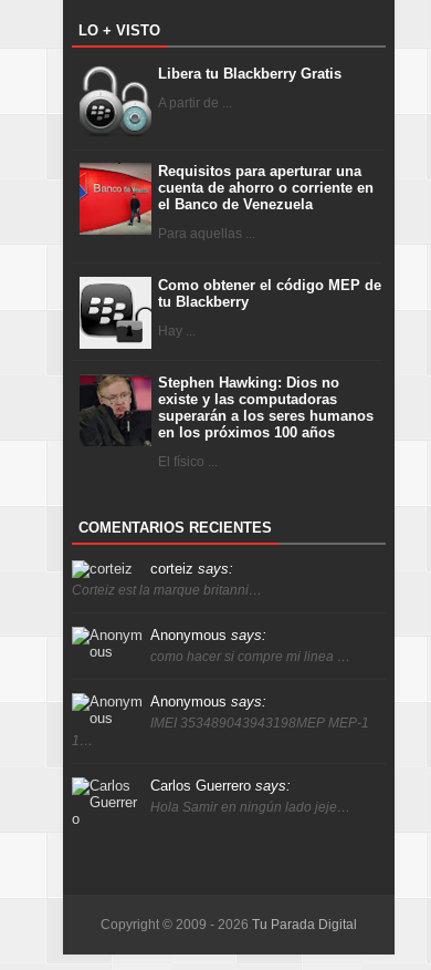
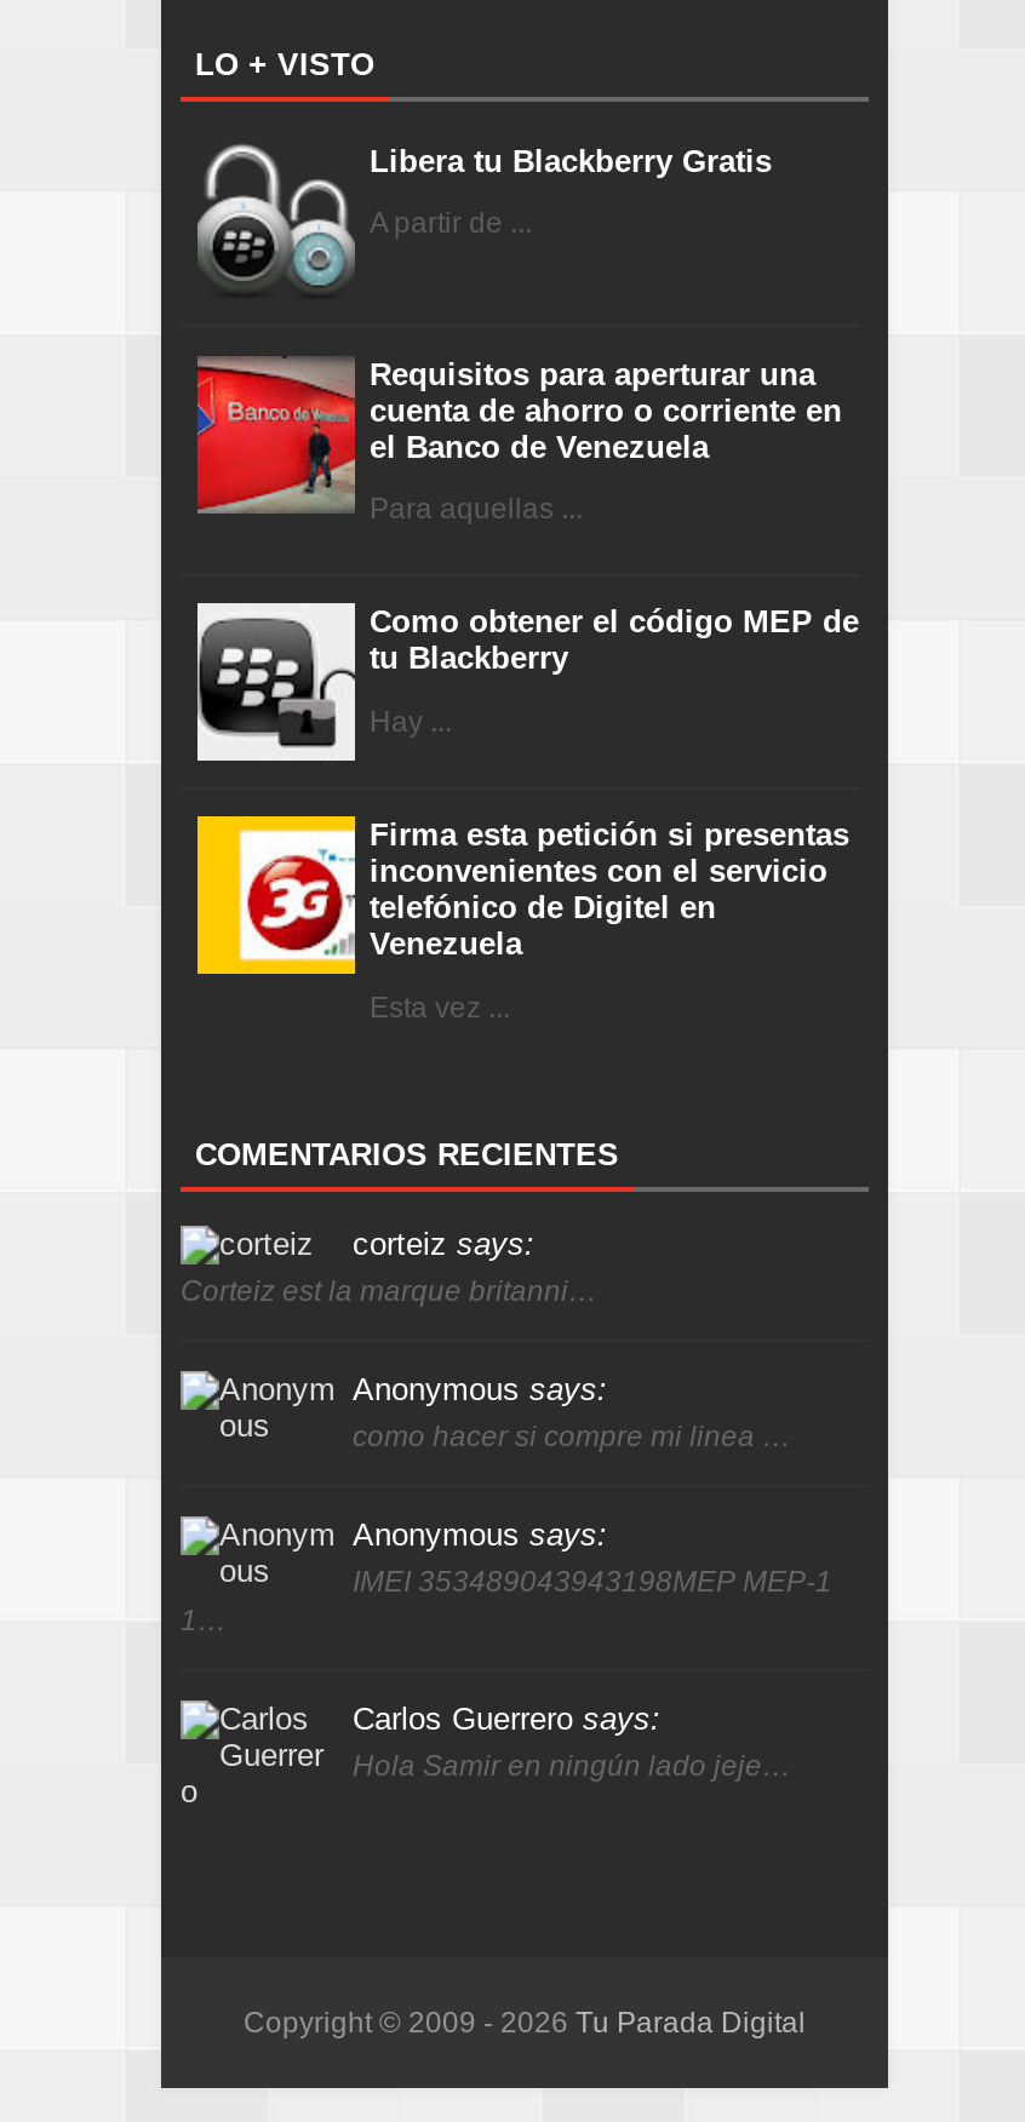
[80,373,374,446] [image] | Stephen Hawking: Dios no | existe y las computadoras | superarán a los seres humanos | en los próximos 100 años -> [195,813,849,977] [image] | Firma esta petición si presentas | inconvenientes con el servicio | telefónico de Digitel en | Venezuela
[158,454,218,469] El físico ... -> [370,991,510,1025] Esta vez ...

